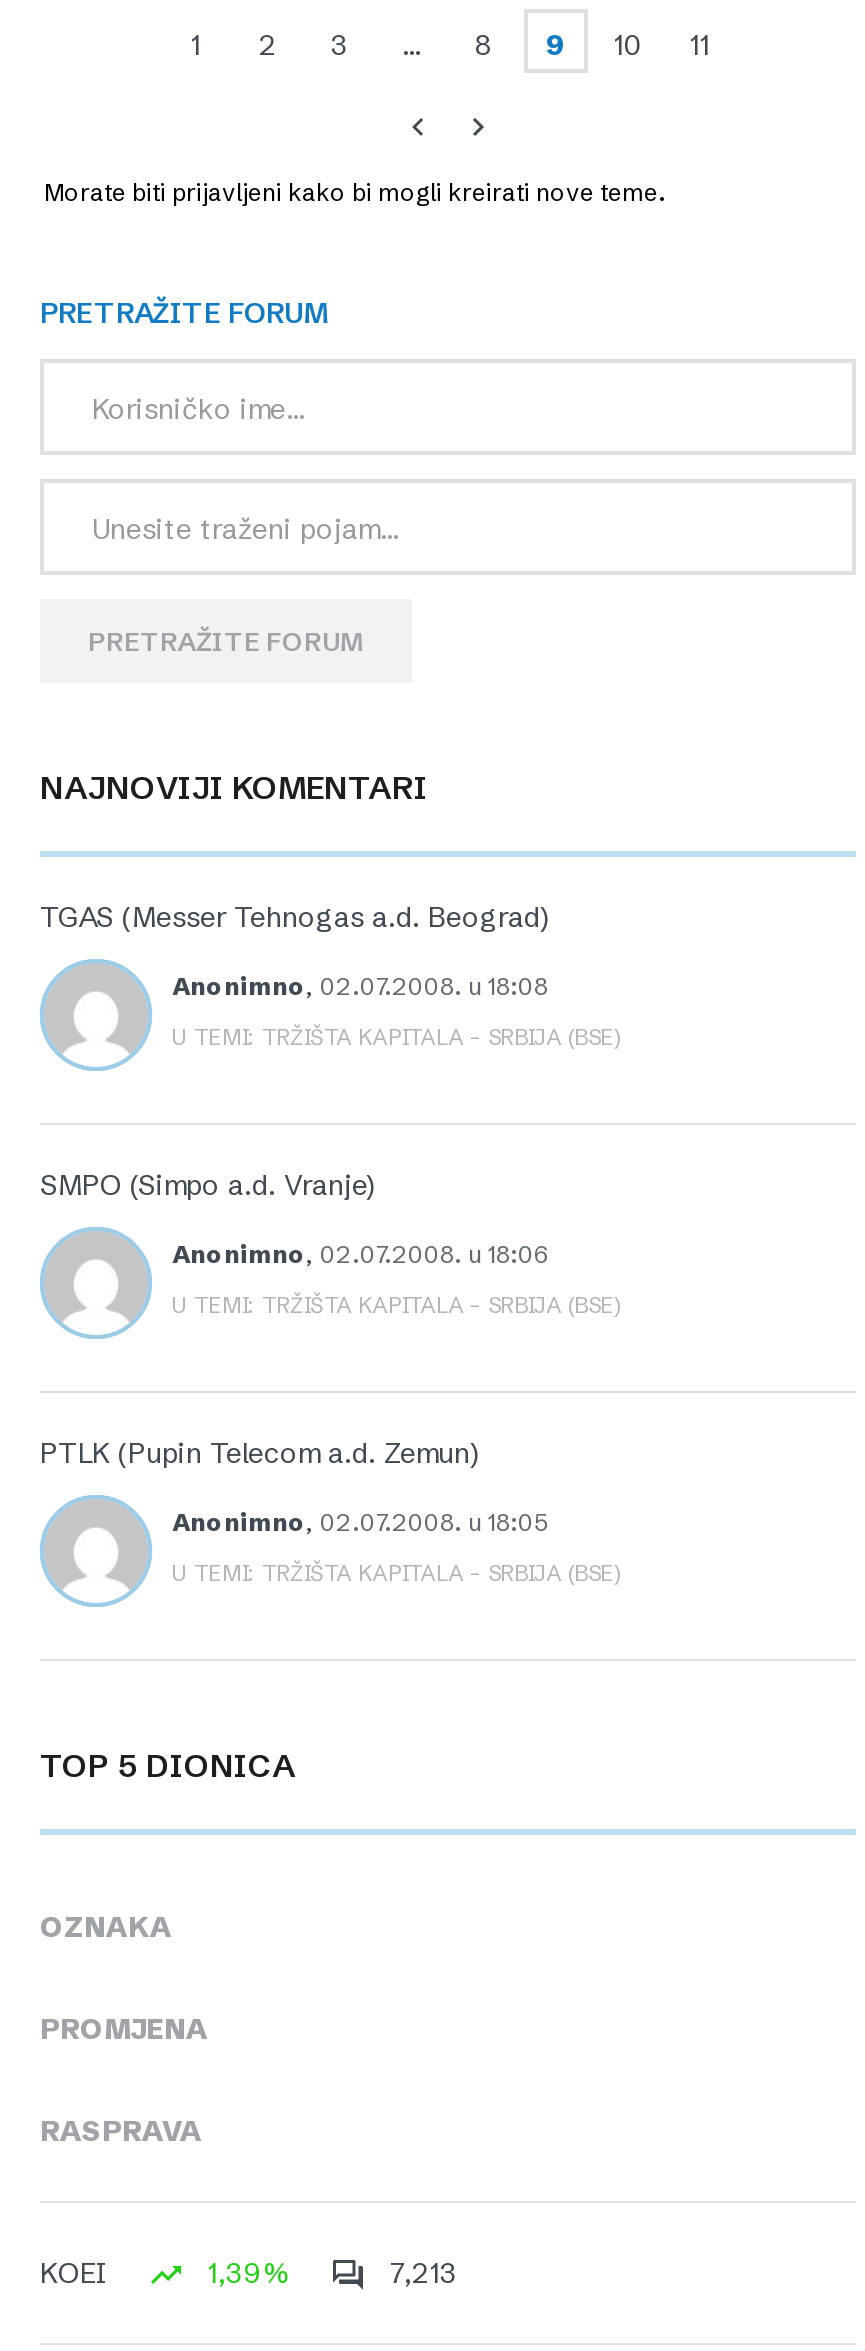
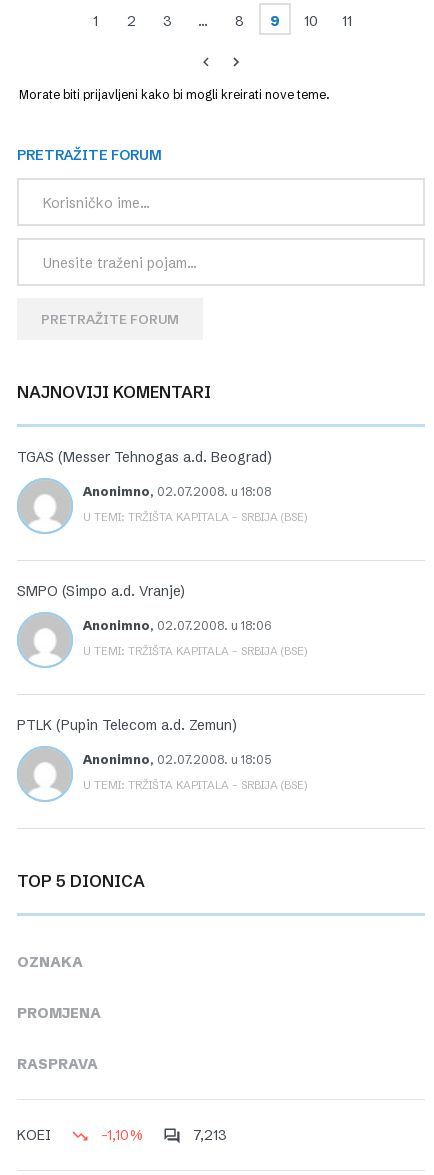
[200,2255,290,2291] 1,39% -> [97,1126,143,1144] -1,10%

